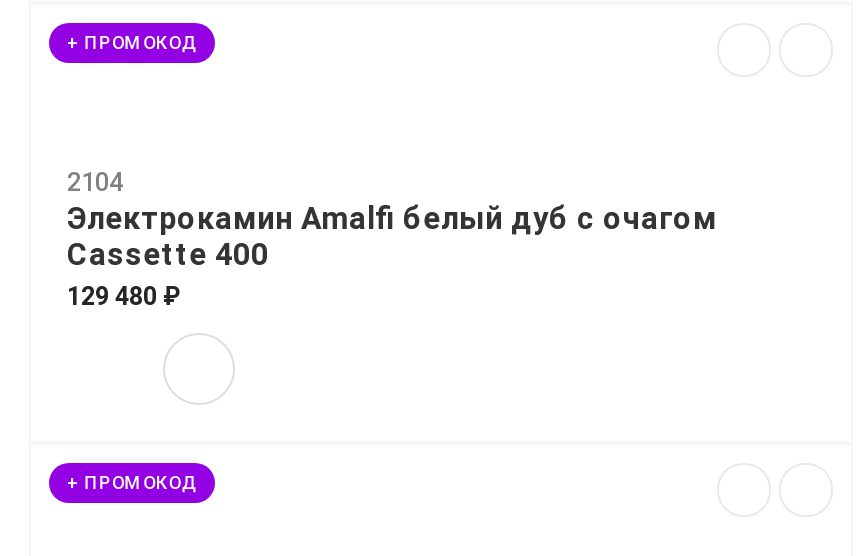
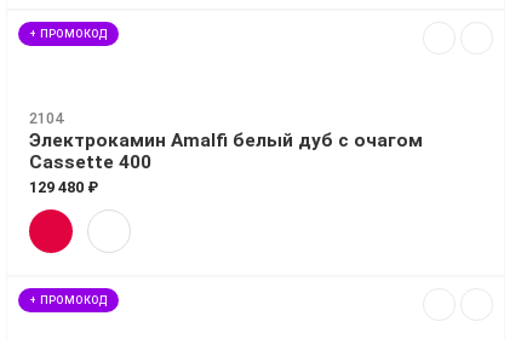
none -> [28,208,74,254] [image]

